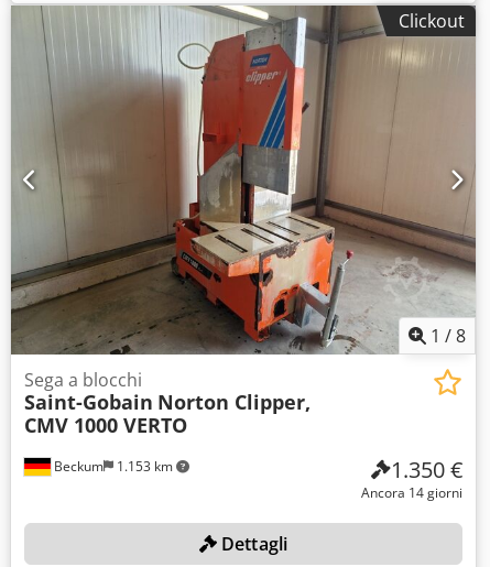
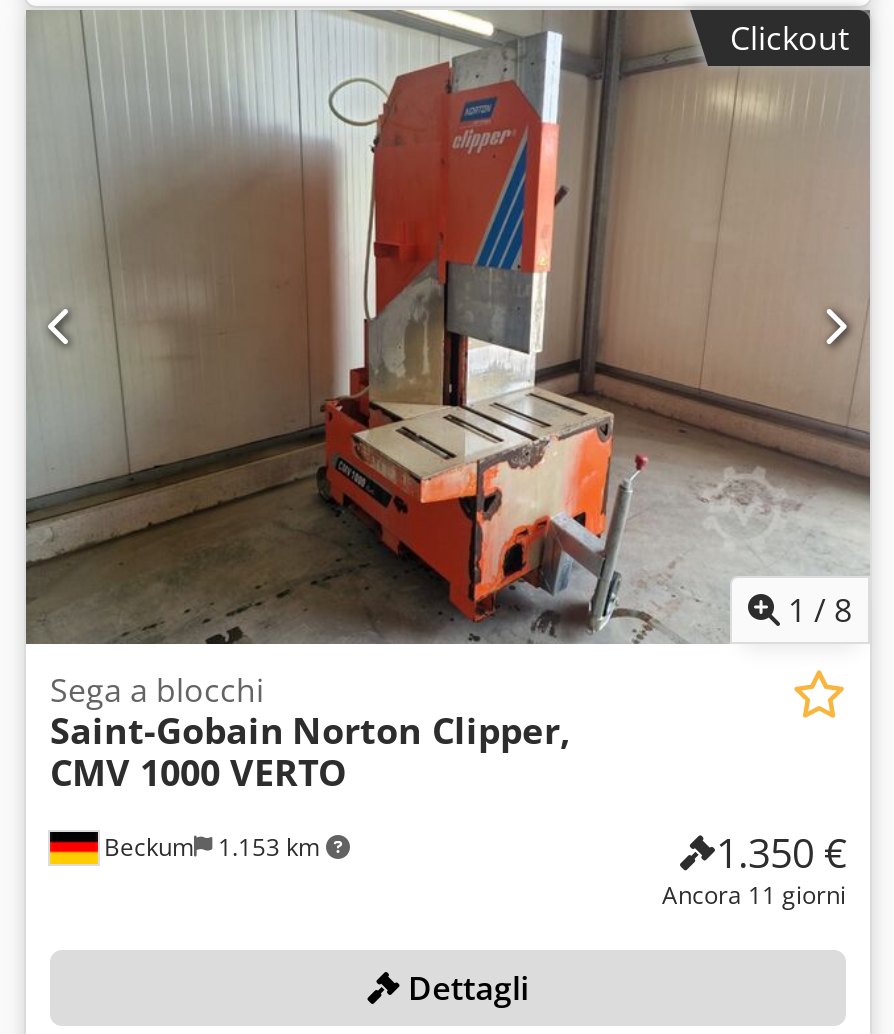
[361,483,462,501] Ancora 14 giorni -> [662,877,846,911] Ancora 11 giorni

